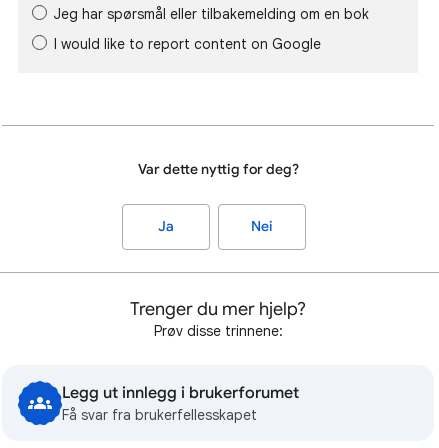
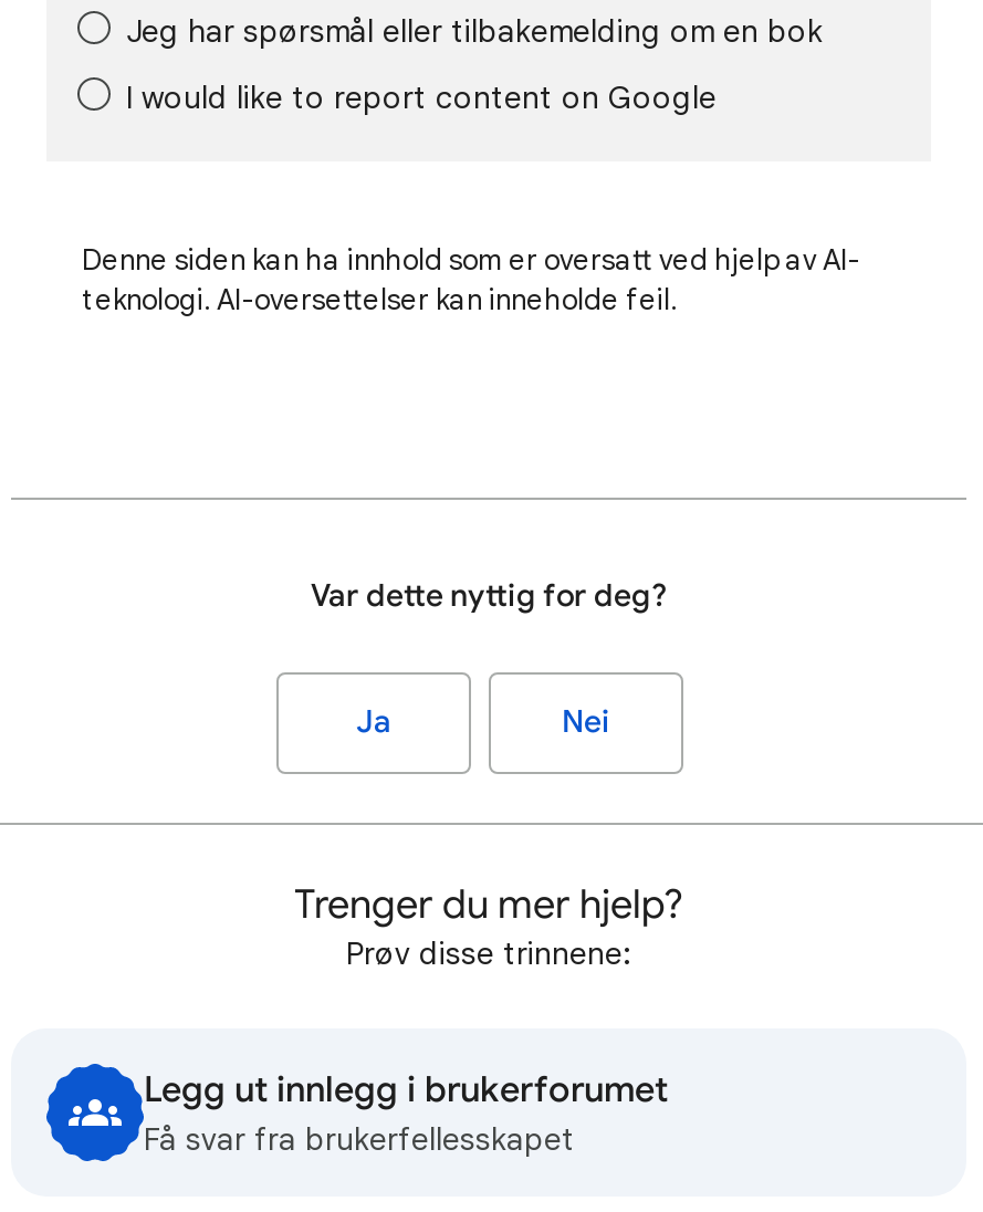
none -> [82,241,860,318] Denne siden kan ha innhold som er oversatt ved hjelp av AI- | teknologi. AI-oversettelser kan inneholde feil.

